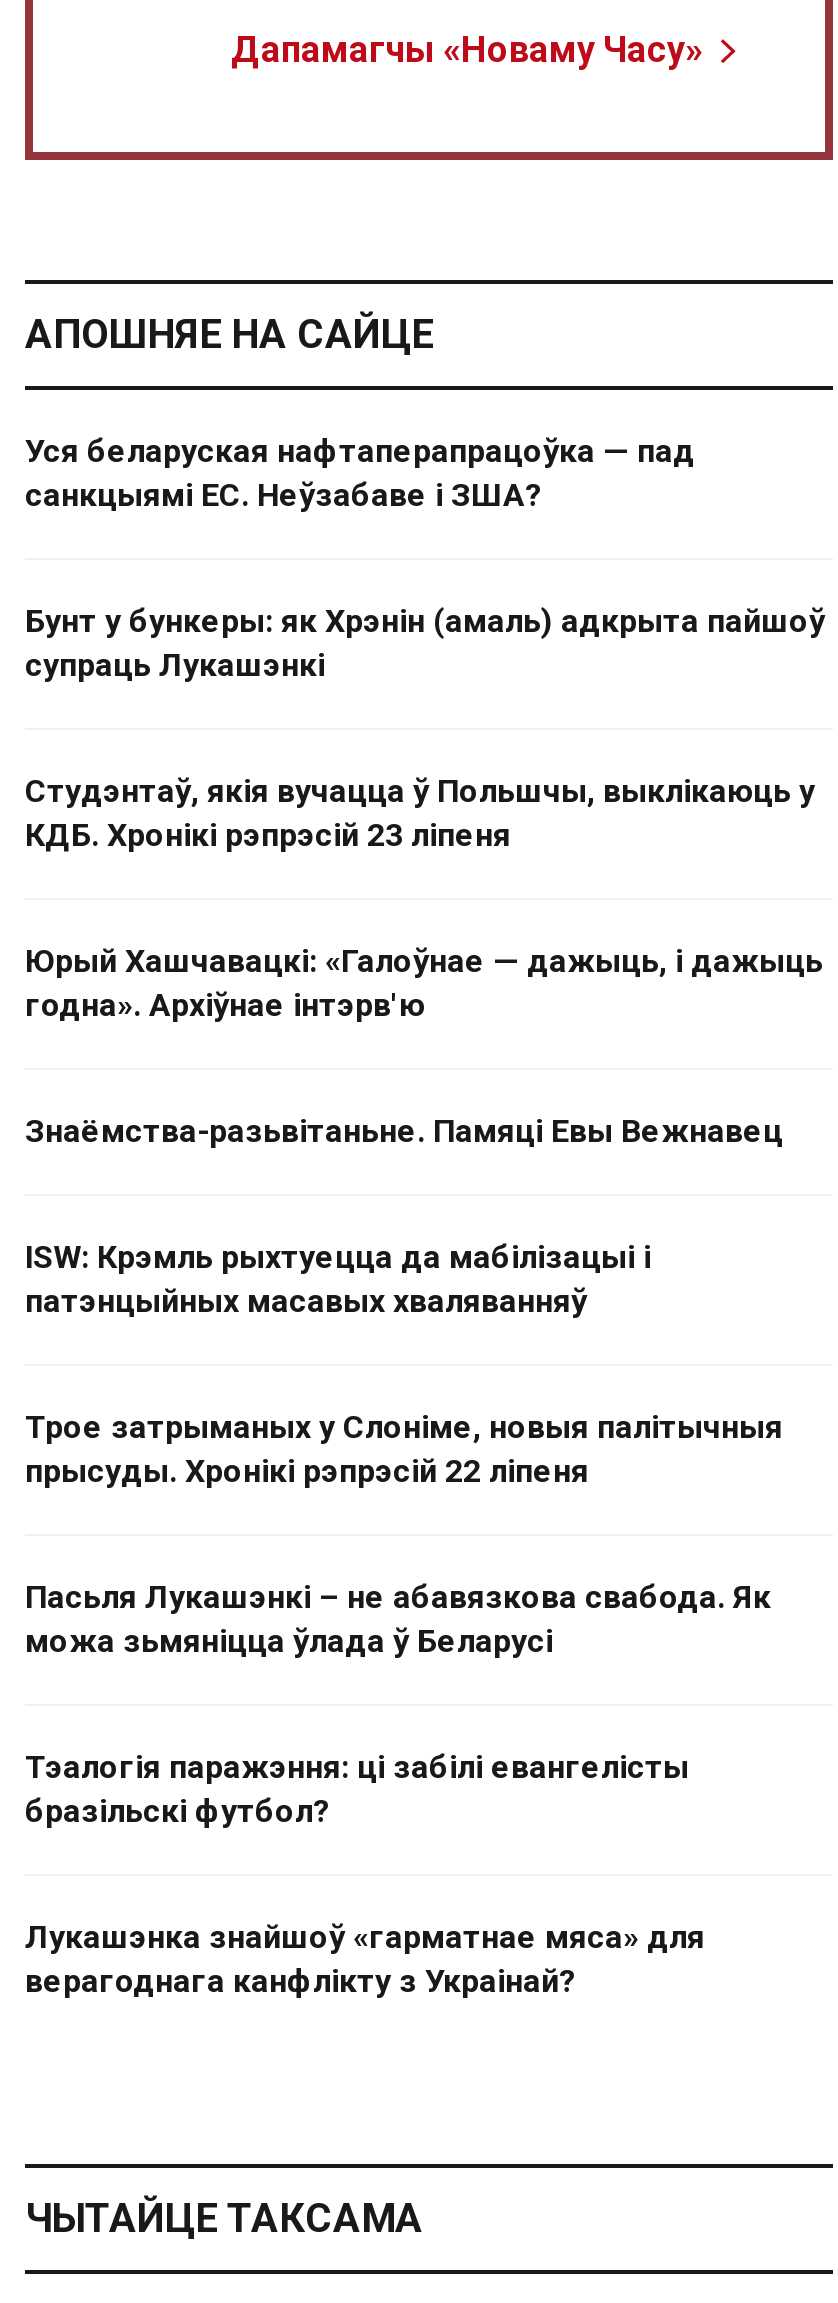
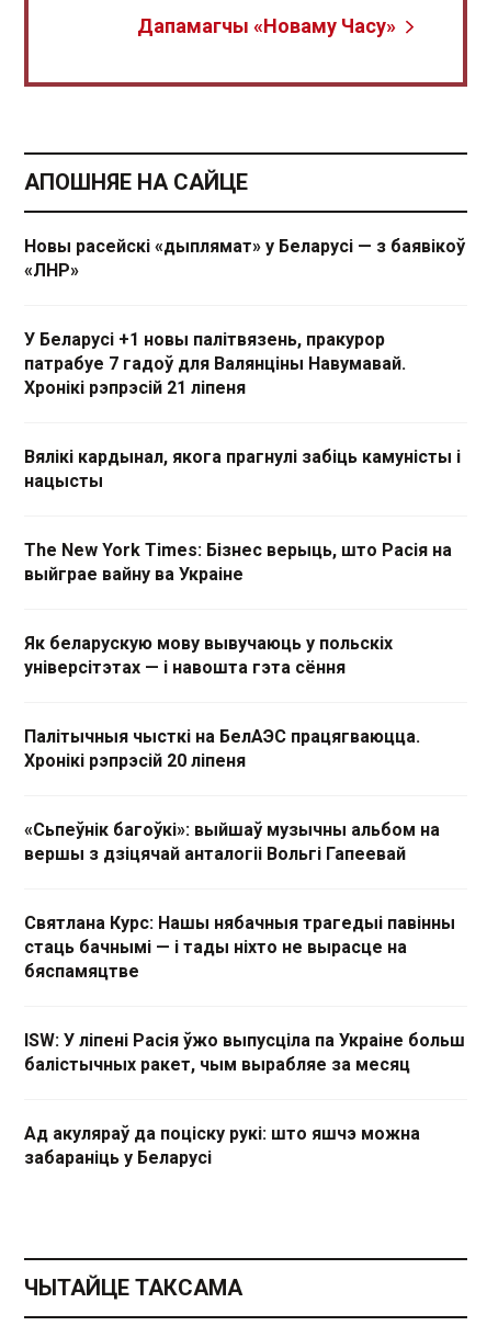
[25,432,695,514] Уся беларуская нафтаперапрацоўка — пад | санкцыямі ЕС. Неўзабаве і ЗША? -> [24,236,465,281] Новы расейскі «дыплямат» у Беларусі — з баявікоў | «ЛНР»
[25,602,825,684] Бунт у бункеры: як Хрэнін (амаль) адкрыта пайшоў | супраць Лукашэнкі -> [24,329,406,398] У Беларусі +1 новы палітвязень, пракурор | патрабуе 7 гадоў для Валянціны Навумавай. | Хронікі рэпрэсій 21 ліпеня
[25,772,815,854] Студэнтаў, якія вучацца ў Польшчы, выклікаюць у | КДБ. Хронікі рэпрэсій 23 ліпеня -> [24,446,461,491] Вялікі кардынал, якога прагнулі забіць камуністы і | нацысты
[25,942,823,1024] Юрый Хашчавацкі: «Галоўнае — дажыць, і дажыць | годна». Архіўнае інтэрв'ю -> [24,540,452,585] The New York Times: Бізнес верыць, што Расія на | выйграе вайну ва Украіне
[25,1112,783,1150] Знаёмства-разьвітаньне. Памяці Евы Вежнавец -> [24,633,393,678] Як беларускую мову вывучаюць у польскіх | універсітэтах — і навошта гэта сёння
[25,1238,651,1320] ISW: Крэмль рыхтуецца да мабілізацыі і | патэнцыйных масавых хваляванняў -> [24,726,420,771] Палітычныя чысткі на БелАЭС працягваюцца. | Хронікі рэпрэсій 20 ліпеня
[25,1408,783,1490] Трое затрыманых у Слоніме, новыя палітычныя | прысуды. Хронікі рэпрэсій 22 ліпеня -> [24,819,440,864] «Сьпеўнік багоўкі»: выйшаў музычны альбом на | вершы з дзіцячай анталогіі Вольгі Гапеевай
[25,1578,771,1660] Пасьля Лукашэнкі – не абавязкова свабода. Як | можа зьмяніцца ўлада ў Беларусі -> [24,913,455,982] Святлана Курс: Нашы нябачныя трагедыі павінны | стаць бачнымі — і тады ніхто не вырасце на | бяспамяцтве
[25,1748,689,1830] Тэалогія паражэння: ці забілі евангелісты | бразільскі футбол? -> [24,1030,465,1075] ISW: У ліпені Расія ўжо выпусціла па Украіне больш | балістычных ракет, чым вырабляе за месяц
[25,1918,705,2000] Лукашэнка знайшоў «гарматнае мяса» для | верагоднага канфлікту з Украінай? -> [24,1123,420,1168] Ад акуляраў да поціску рукі: што яшчэ можна | забараніць у Беларусі

